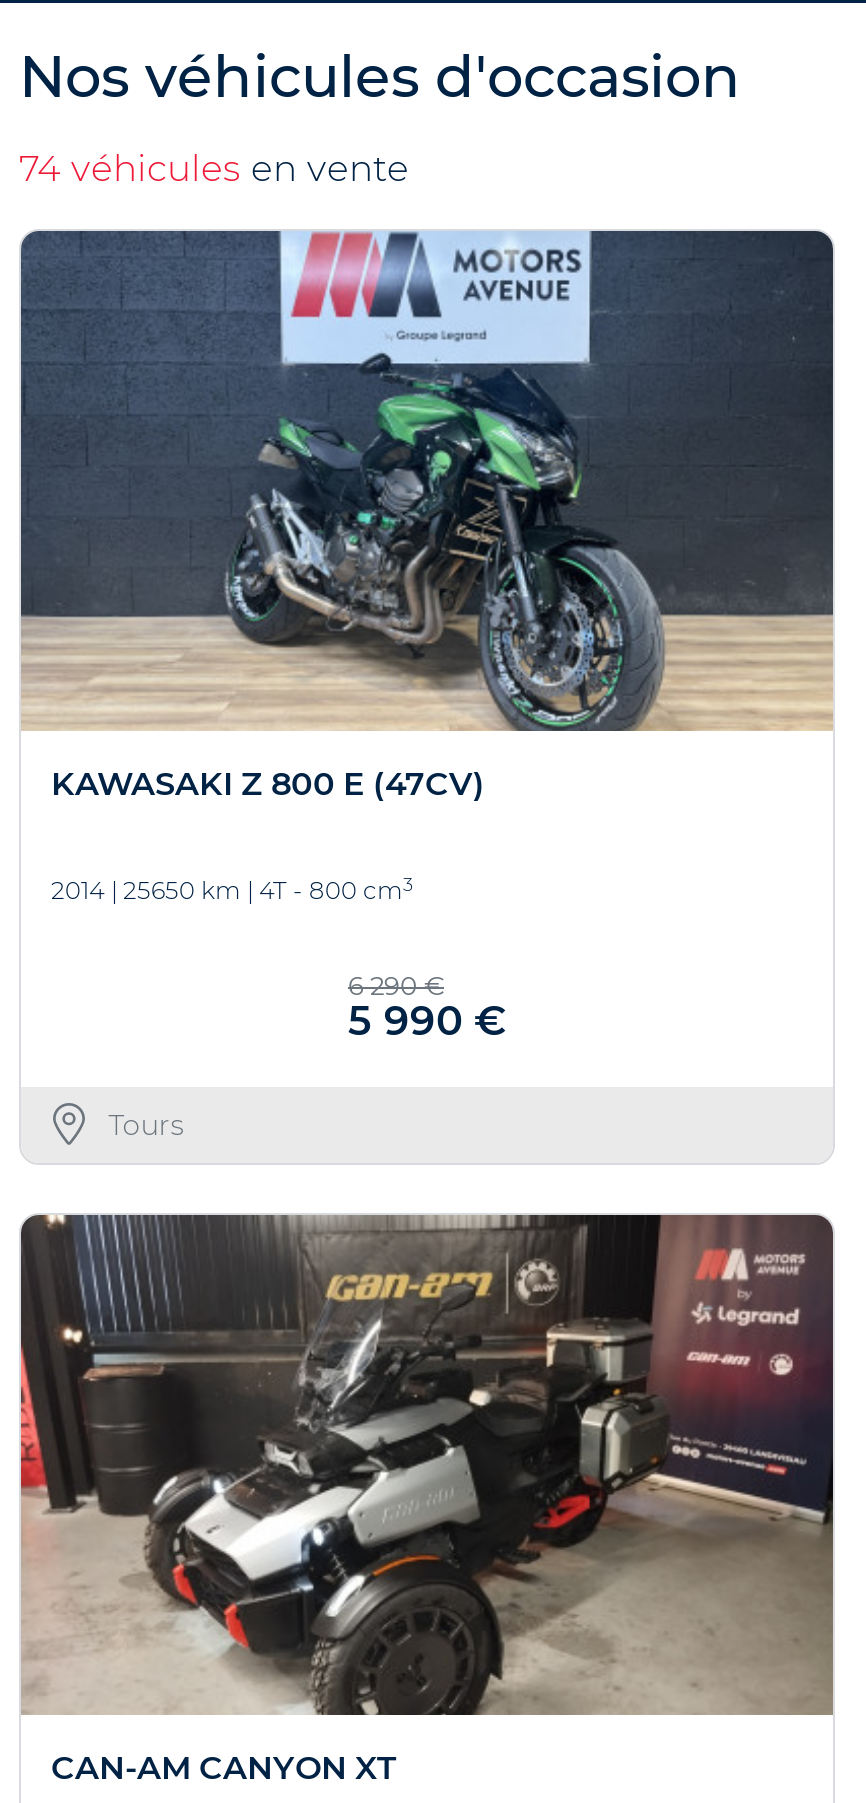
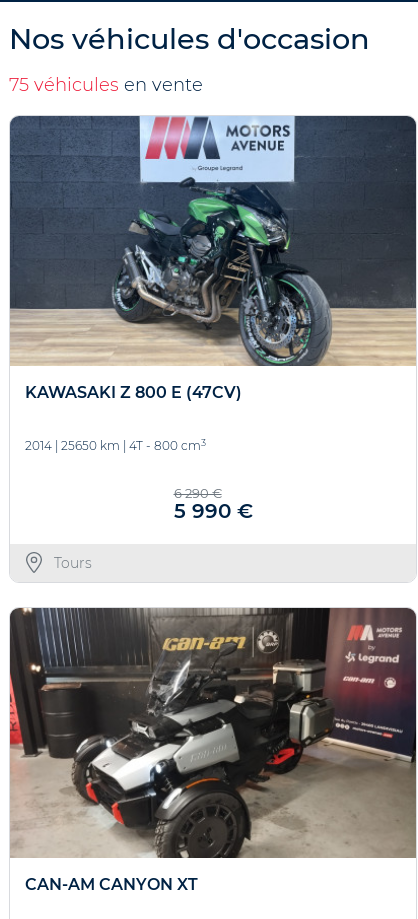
[19,147,409,191] 74 véhicules en vente -> [9,74,203,96] 75 véhicules en vente

